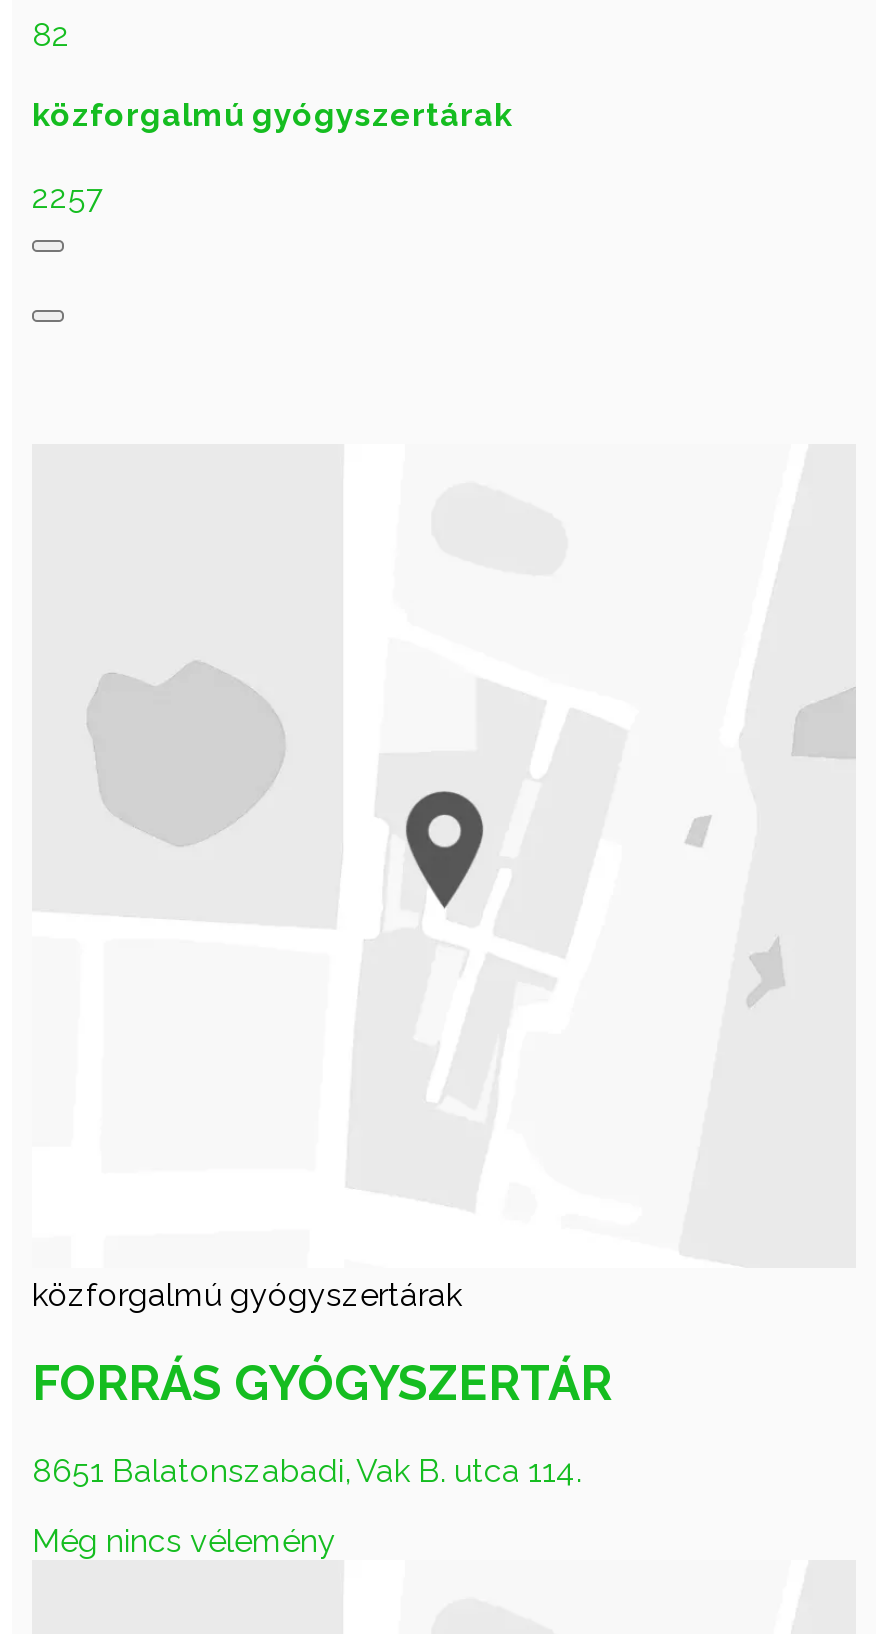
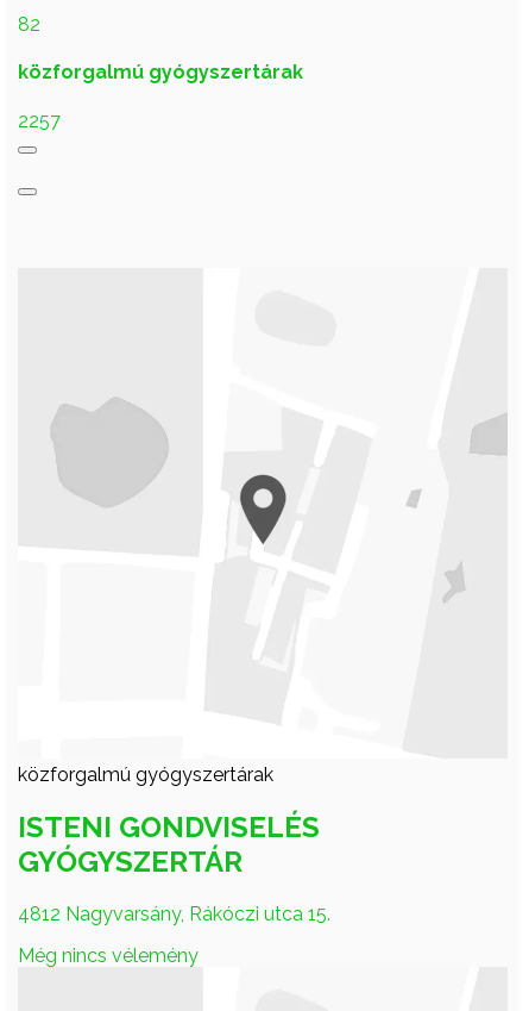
[32,1353,612,1411] FORRÁS GYÓGYSZERTÁR -> [18,809,320,878] ISTENI GONDVISELÉS | GYÓGYSZERTÁR
[32,1451,582,1489] 8651 Balatonszabadi, Vak B. utca 114. -> [18,902,330,925] 4812 Nagyvarsány, Rákóczi utca 15.

